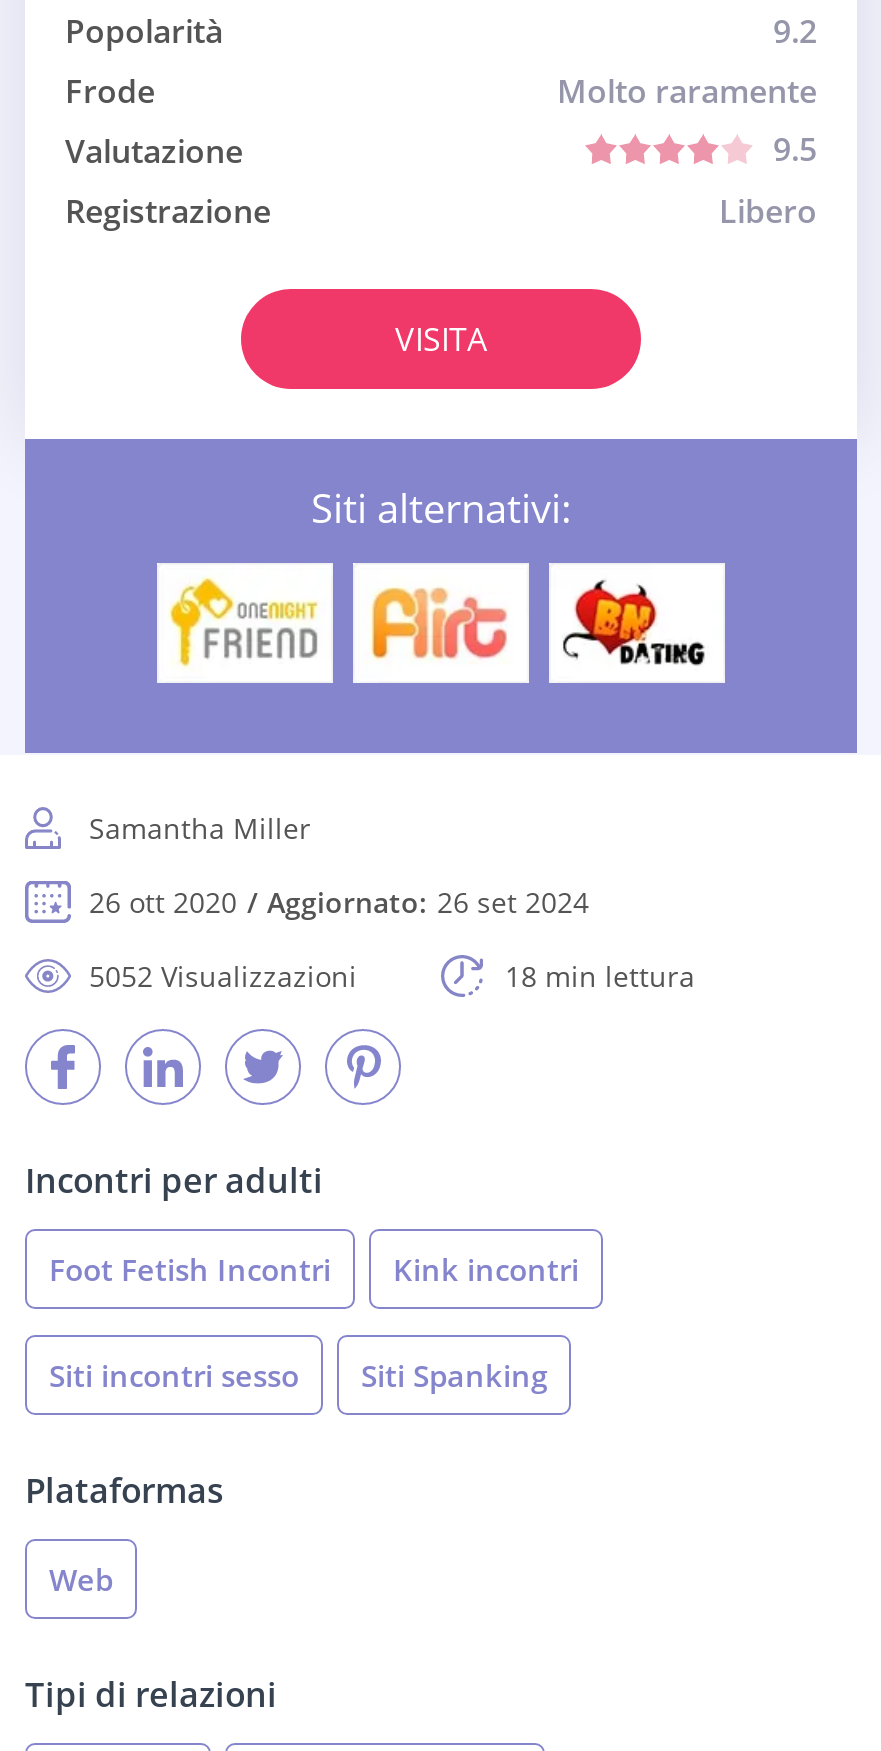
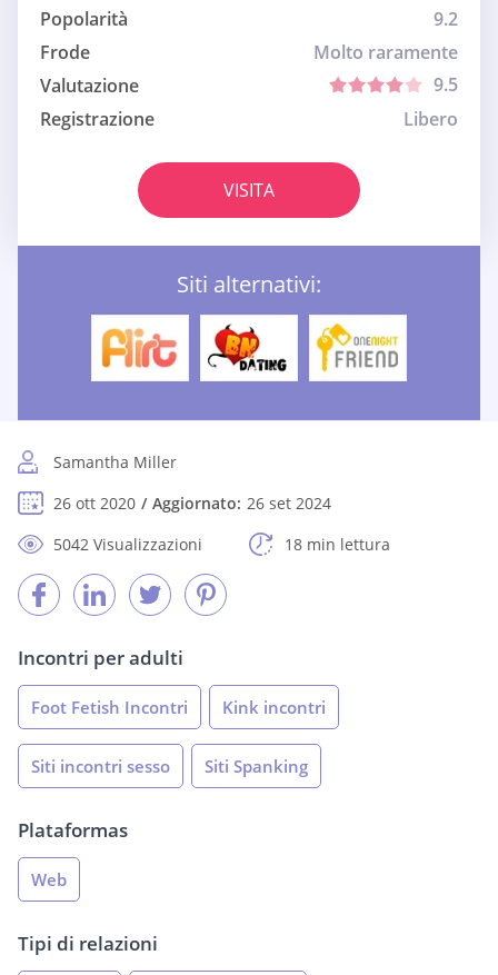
[169,577,319,669] [image] -> [99,324,180,371] [image]
[367,581,509,665] [image] -> [207,324,288,372] [image]
[561,579,709,667] [image] -> [315,322,399,374] [image]
[89,957,357,995] 5052 Visualizzazioni -> [53,534,202,555] 5042 Visualizzazioni

